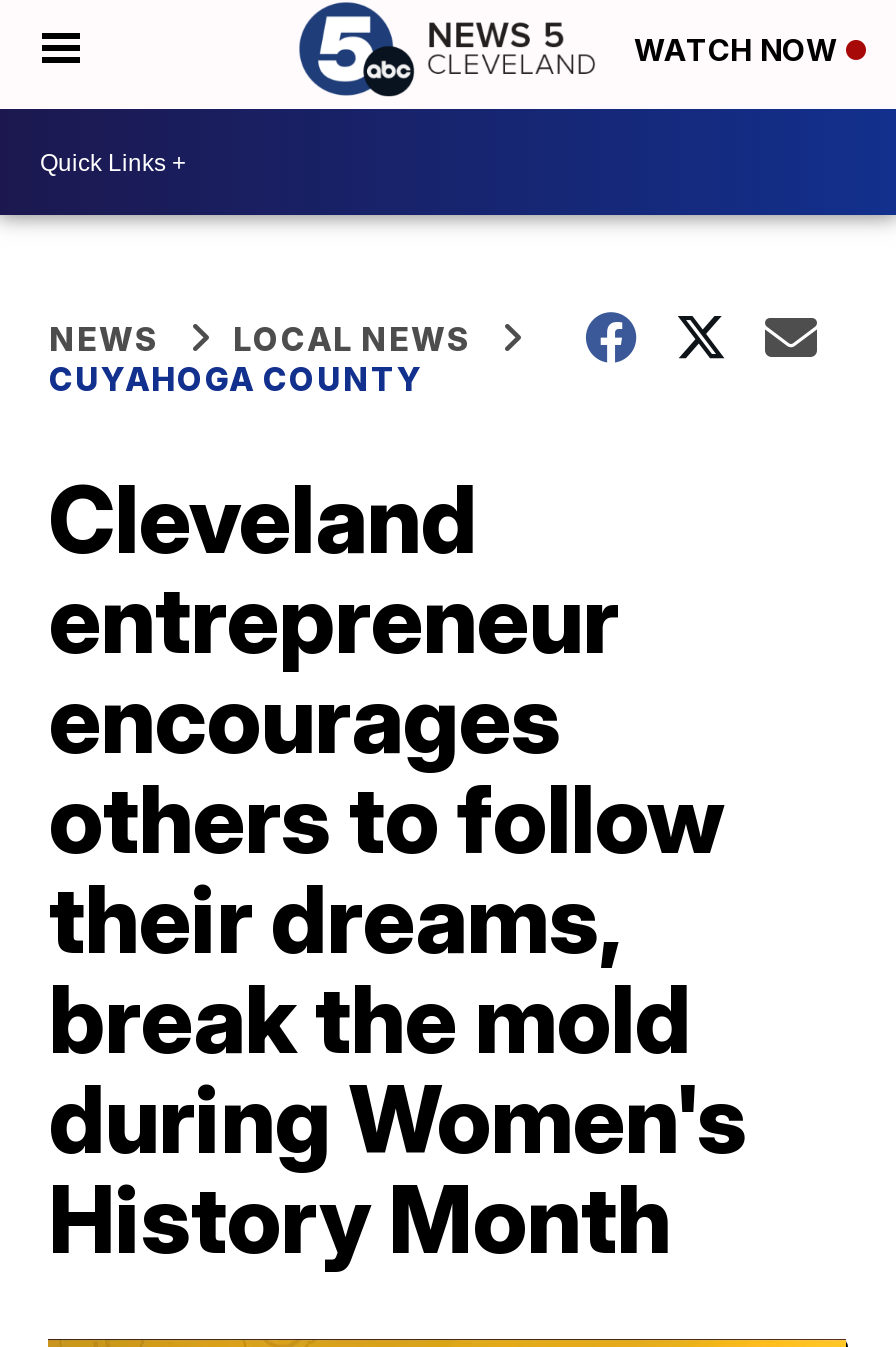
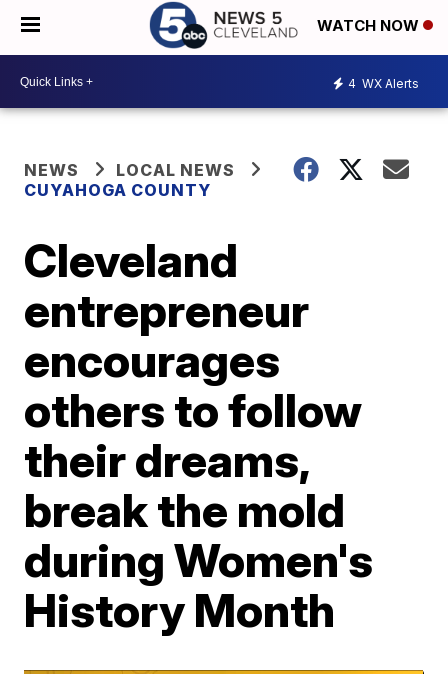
none -> [348,75,419,90] 4 WX Alerts

